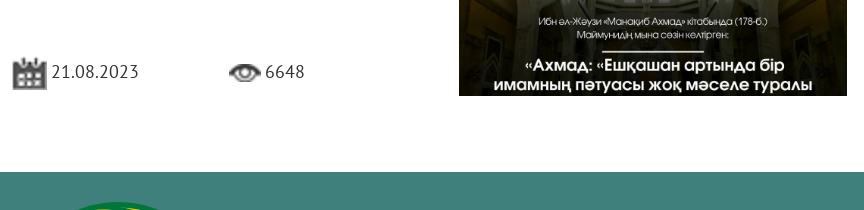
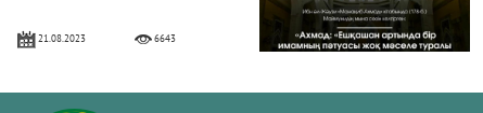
[261,59,305,81] 6648 -> [152,32,176,44] 6643

